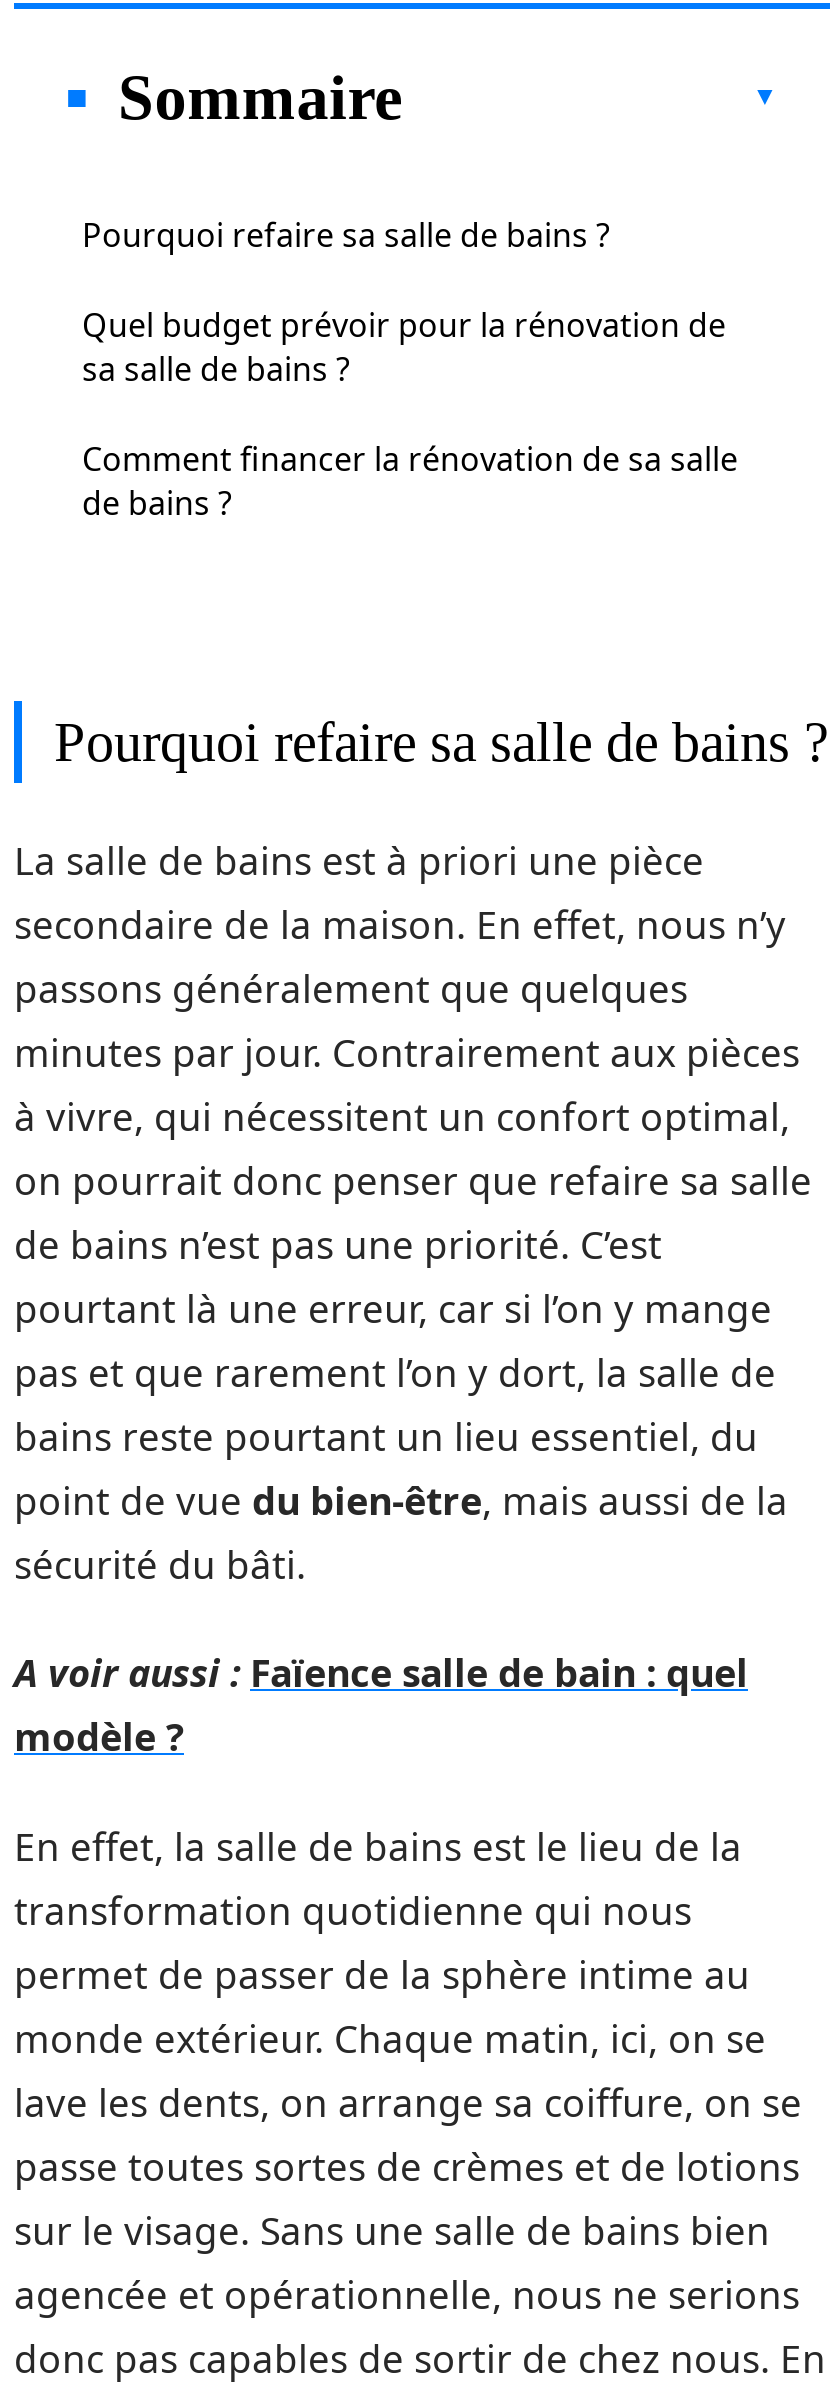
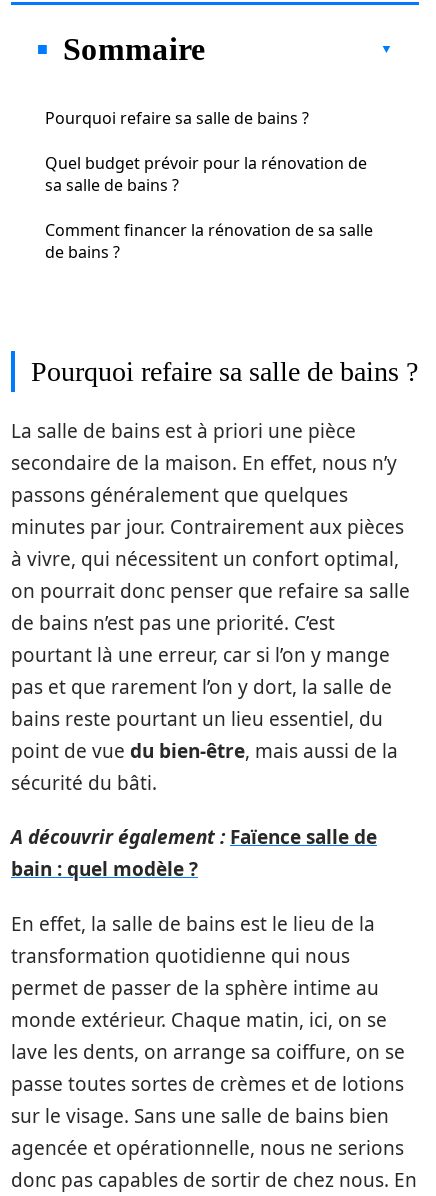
[14,1647,748,1763] A voir aussi : Faïence salle de bain : quel | modèle ? -> [11,824,377,882] A découvrir également : Faïence salle de | bain : quel modèle ?

